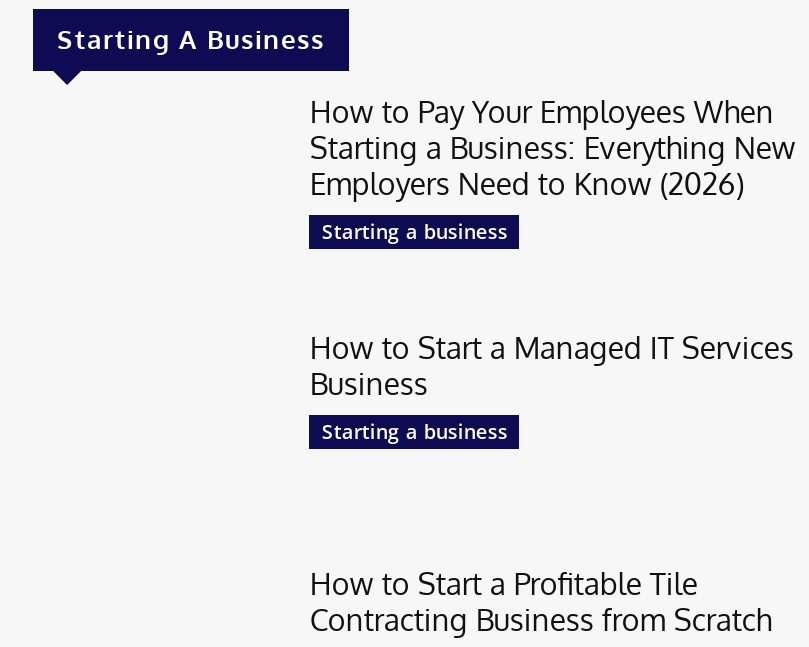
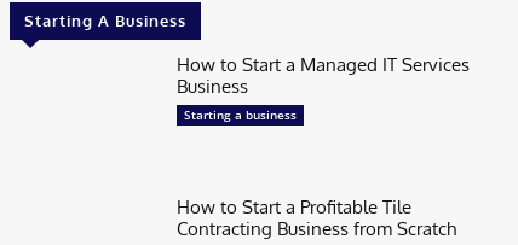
[310,93,796,245] How to Pay Your Employees When | Starting a Business: Everything New | Employers Need to Know (2026) | Starting a business -> none

